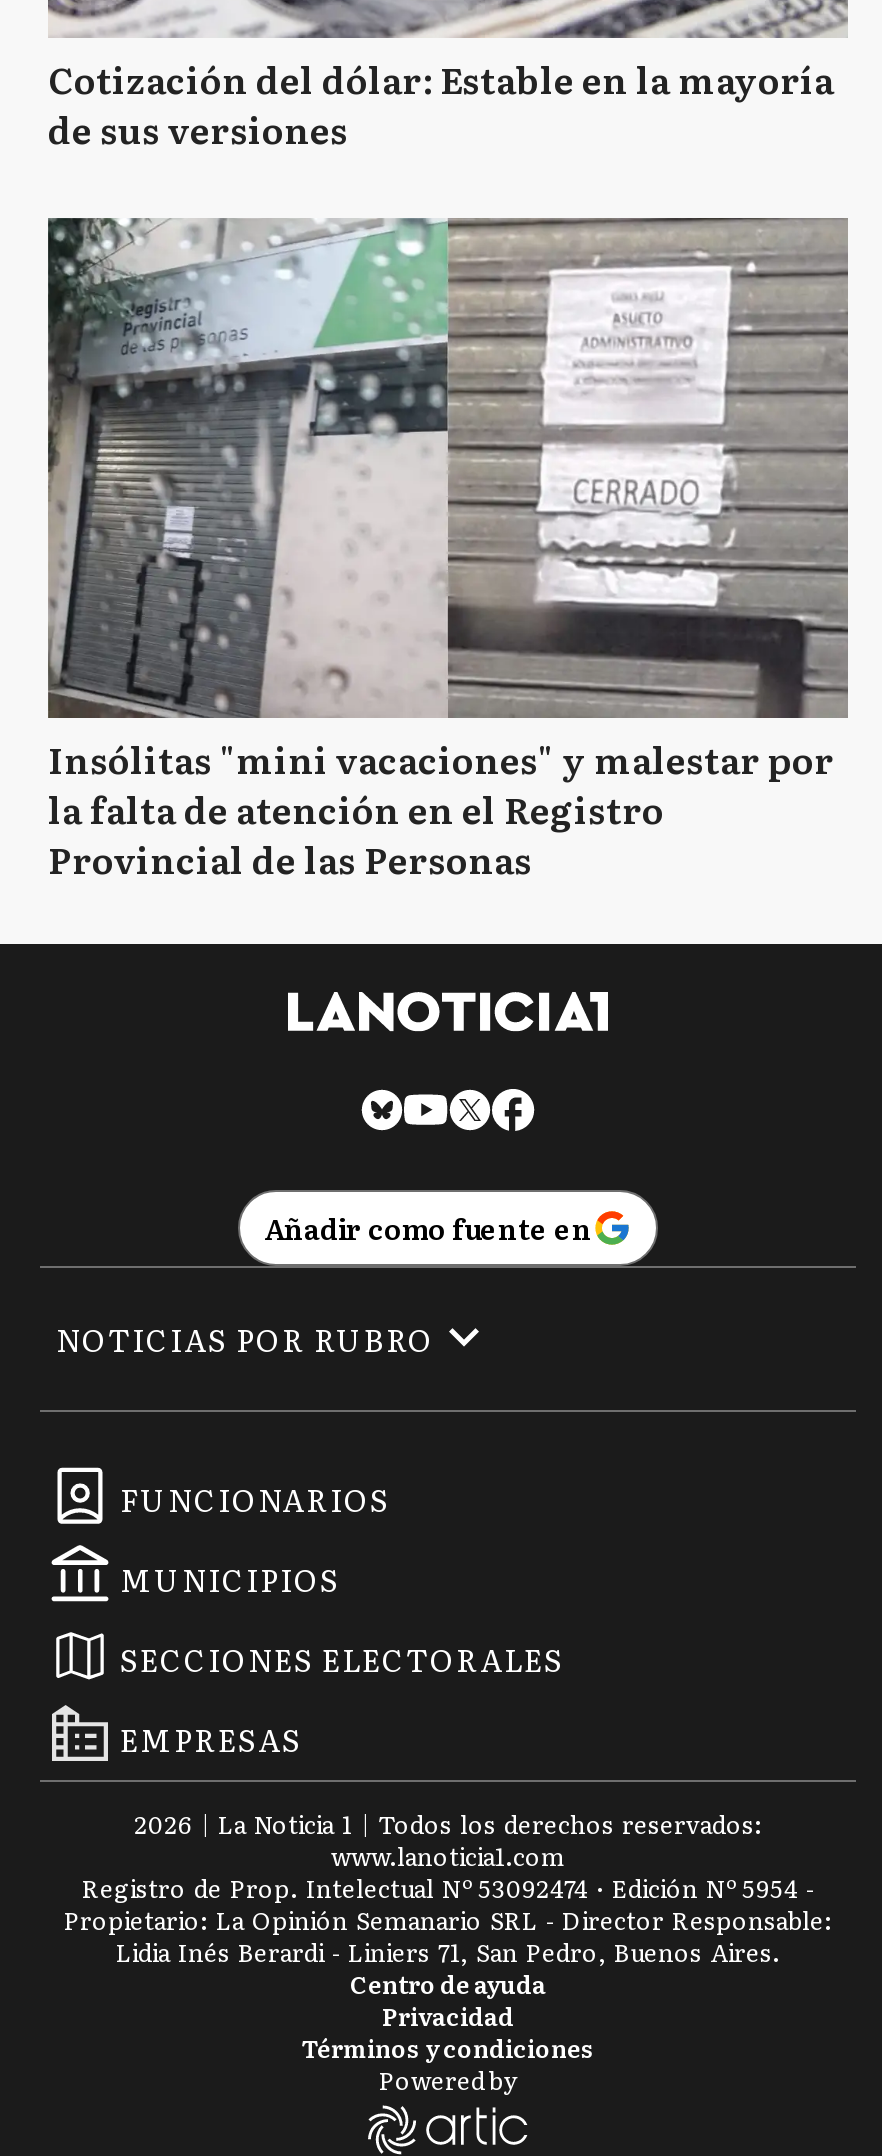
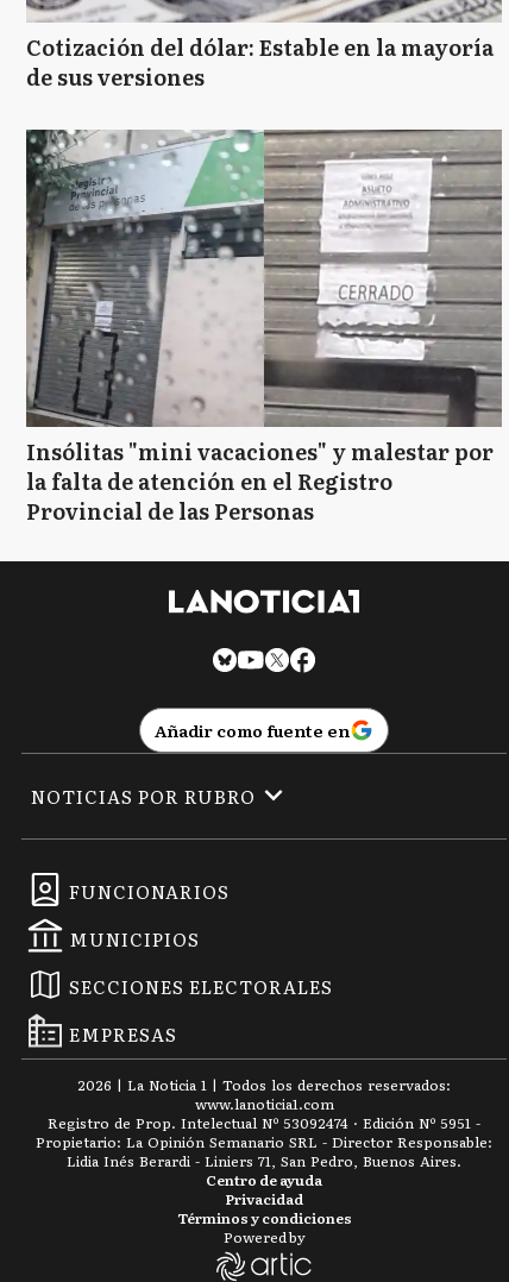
[82,1871,814,1907] Registro de Prop. Intelectual Nº 53092474 · Edición Nº 5954 - -> [48,1112,480,1134] Registro de Prop. Intelectual Nº 53092474 · Edición Nº 5951 -

